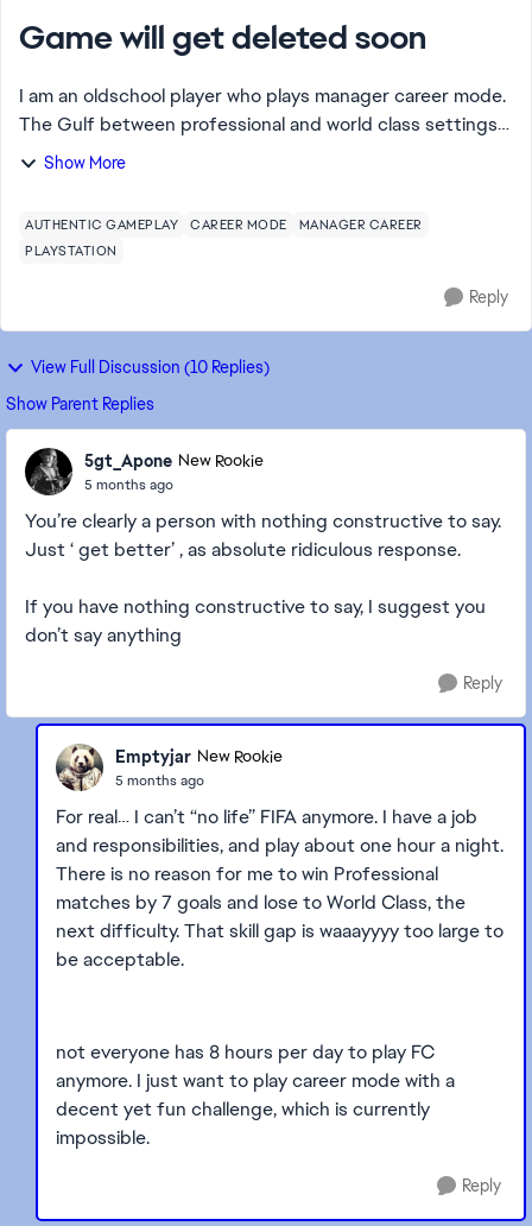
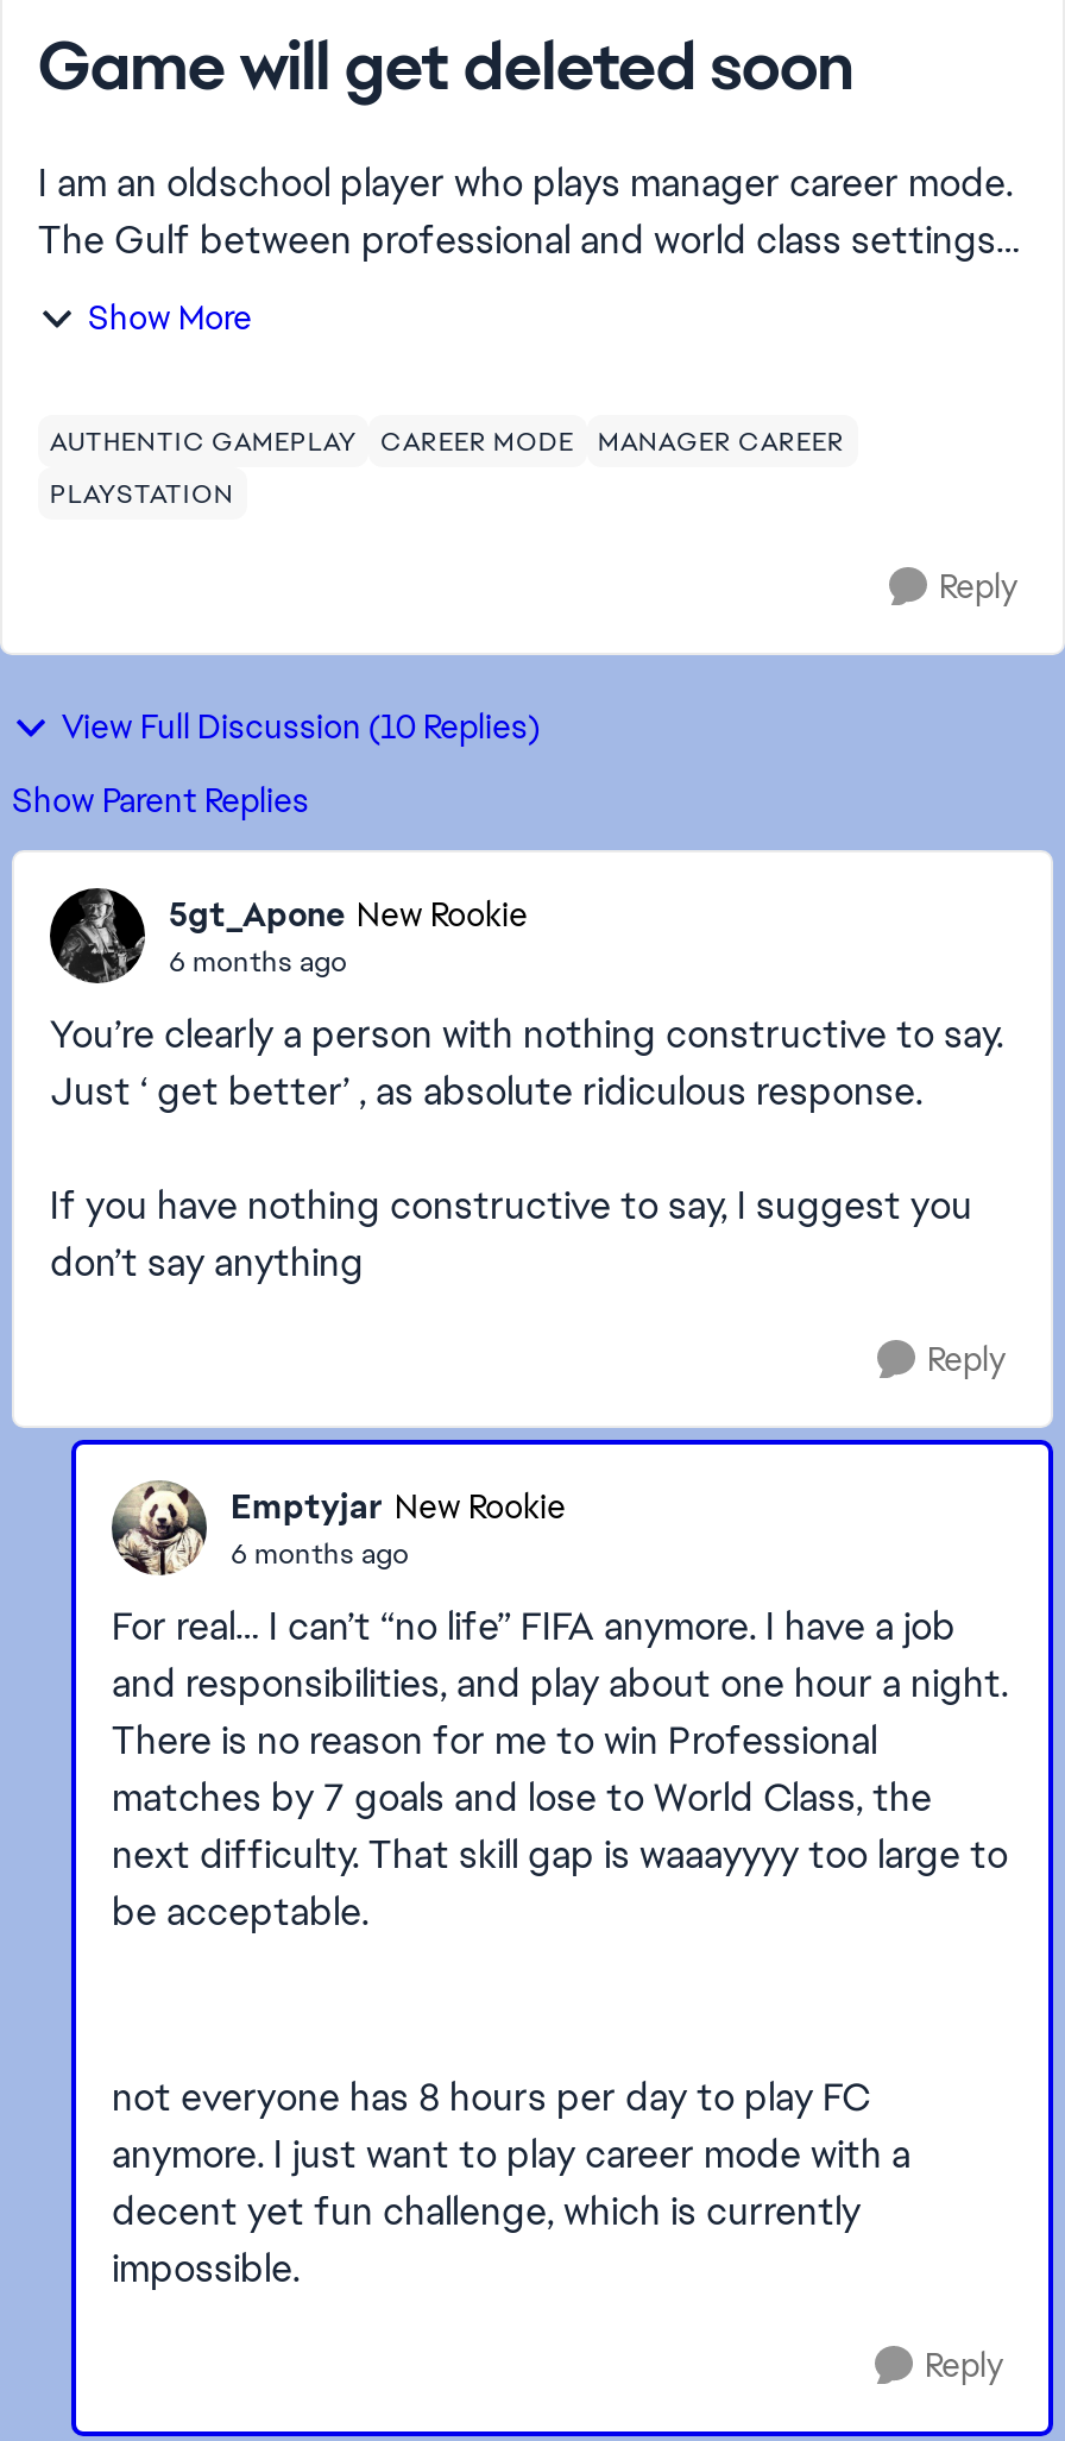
[84,475,173,494] 5 months ago -> [169,942,347,980] 6 months ago
[115,770,204,789] 5 months ago -> [231,1534,409,1572] 6 months ago

